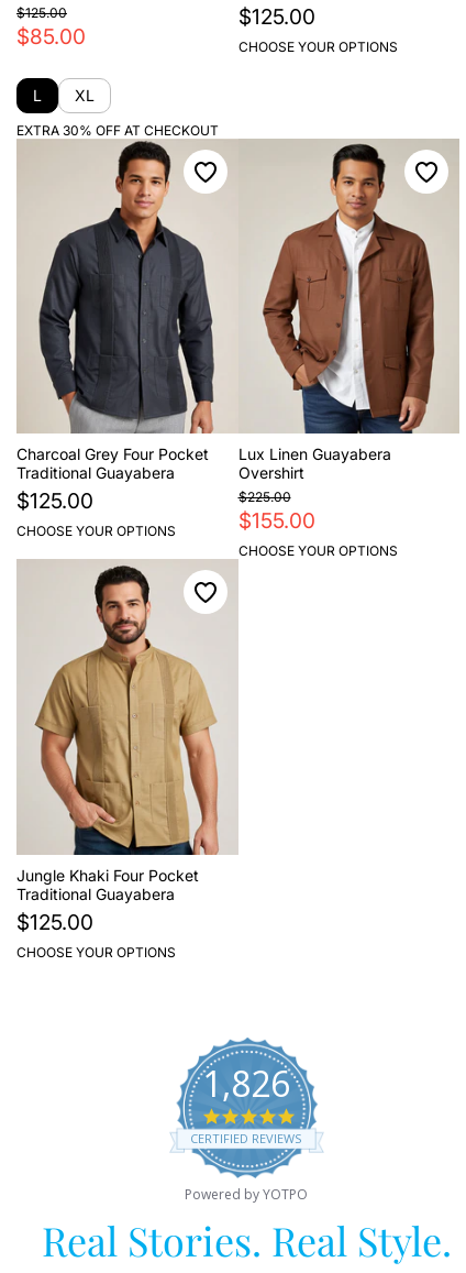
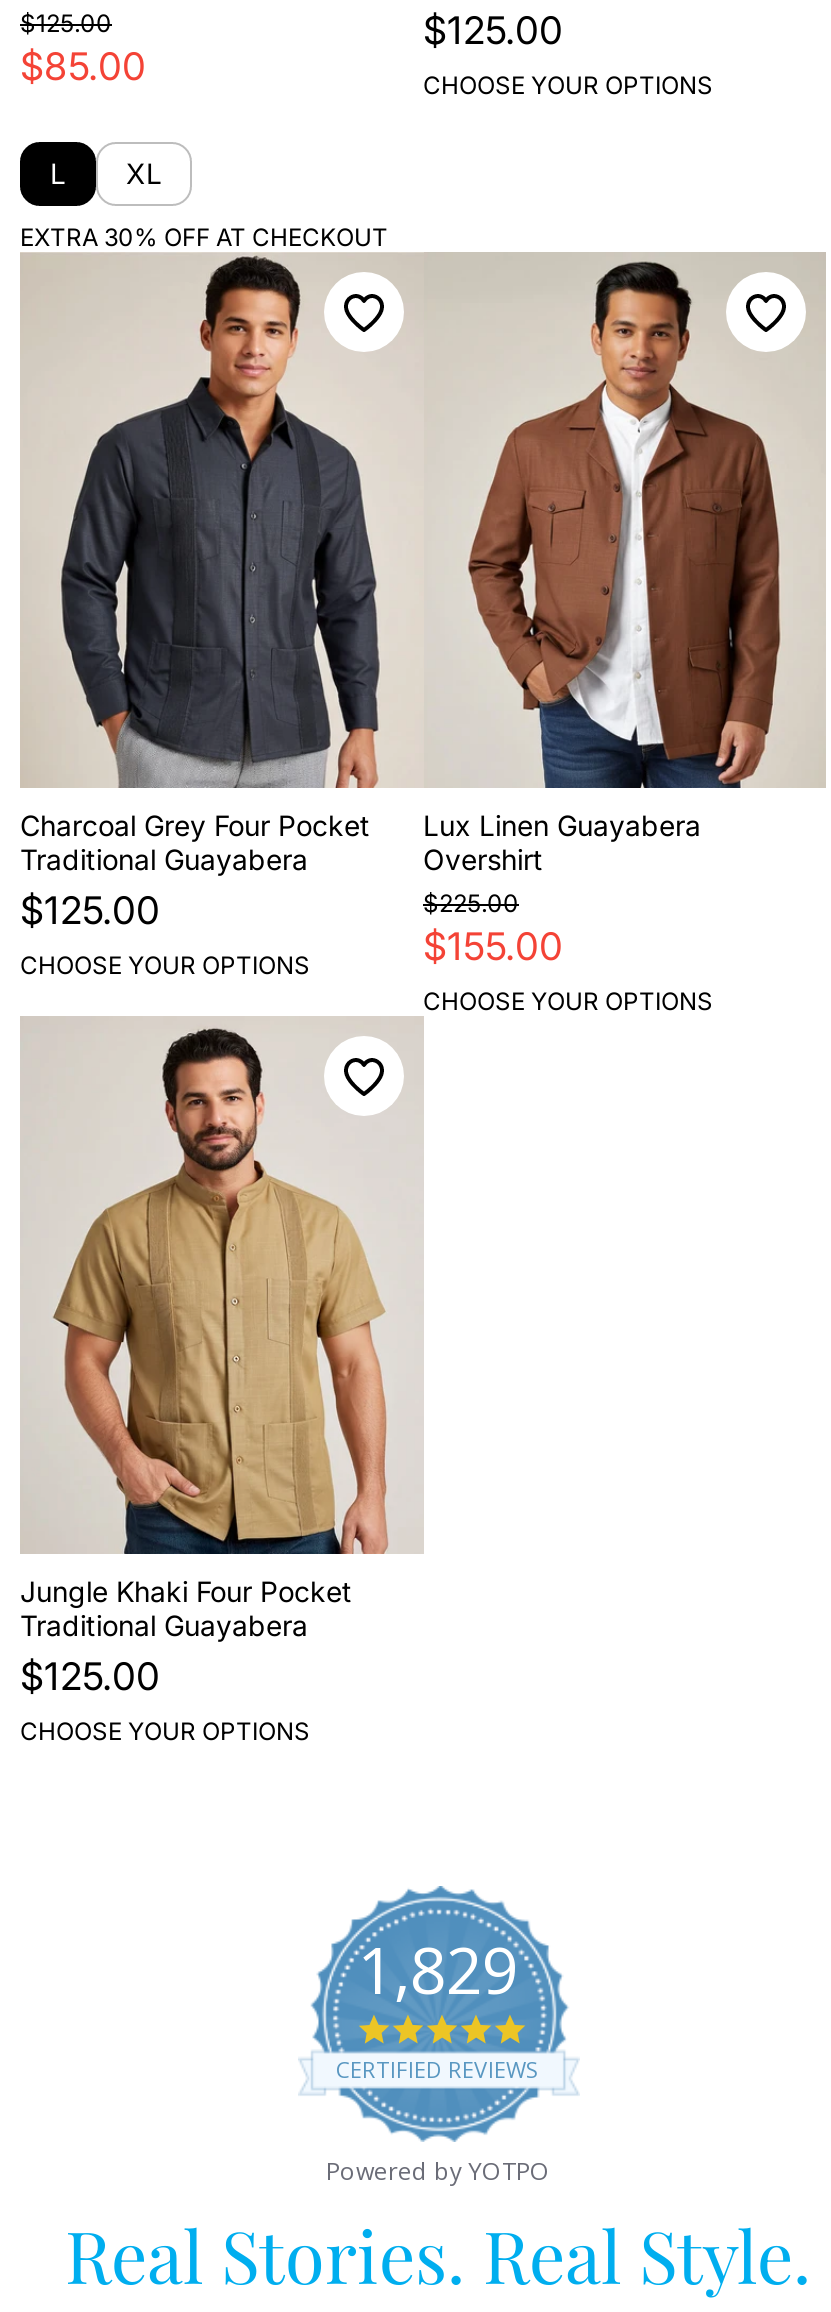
[202,1060,290,1107] 1,826 -> [358,1926,518,2012] 1,829

